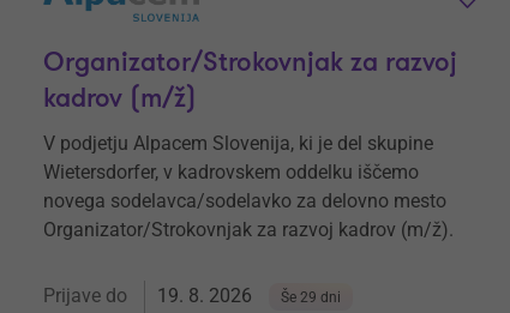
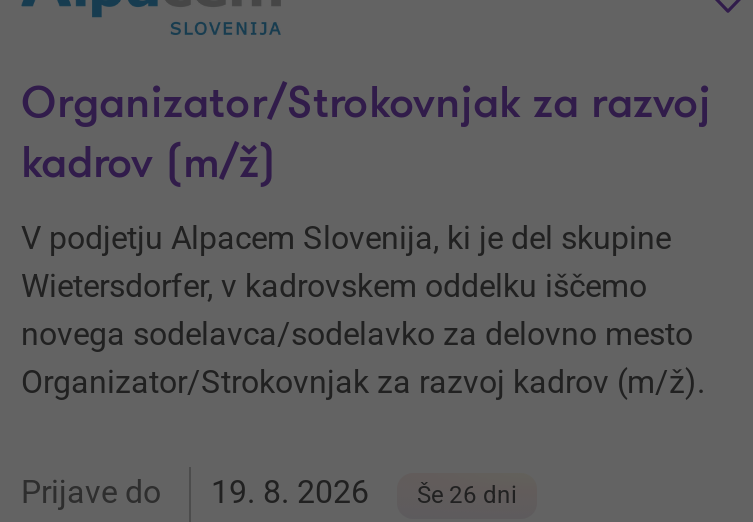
[43,284,341,307] Prijave do 19. 8. 2026 Še 29 dni -> [21,474,517,512] Prijave do 19. 8. 2026 Še 26 dni

